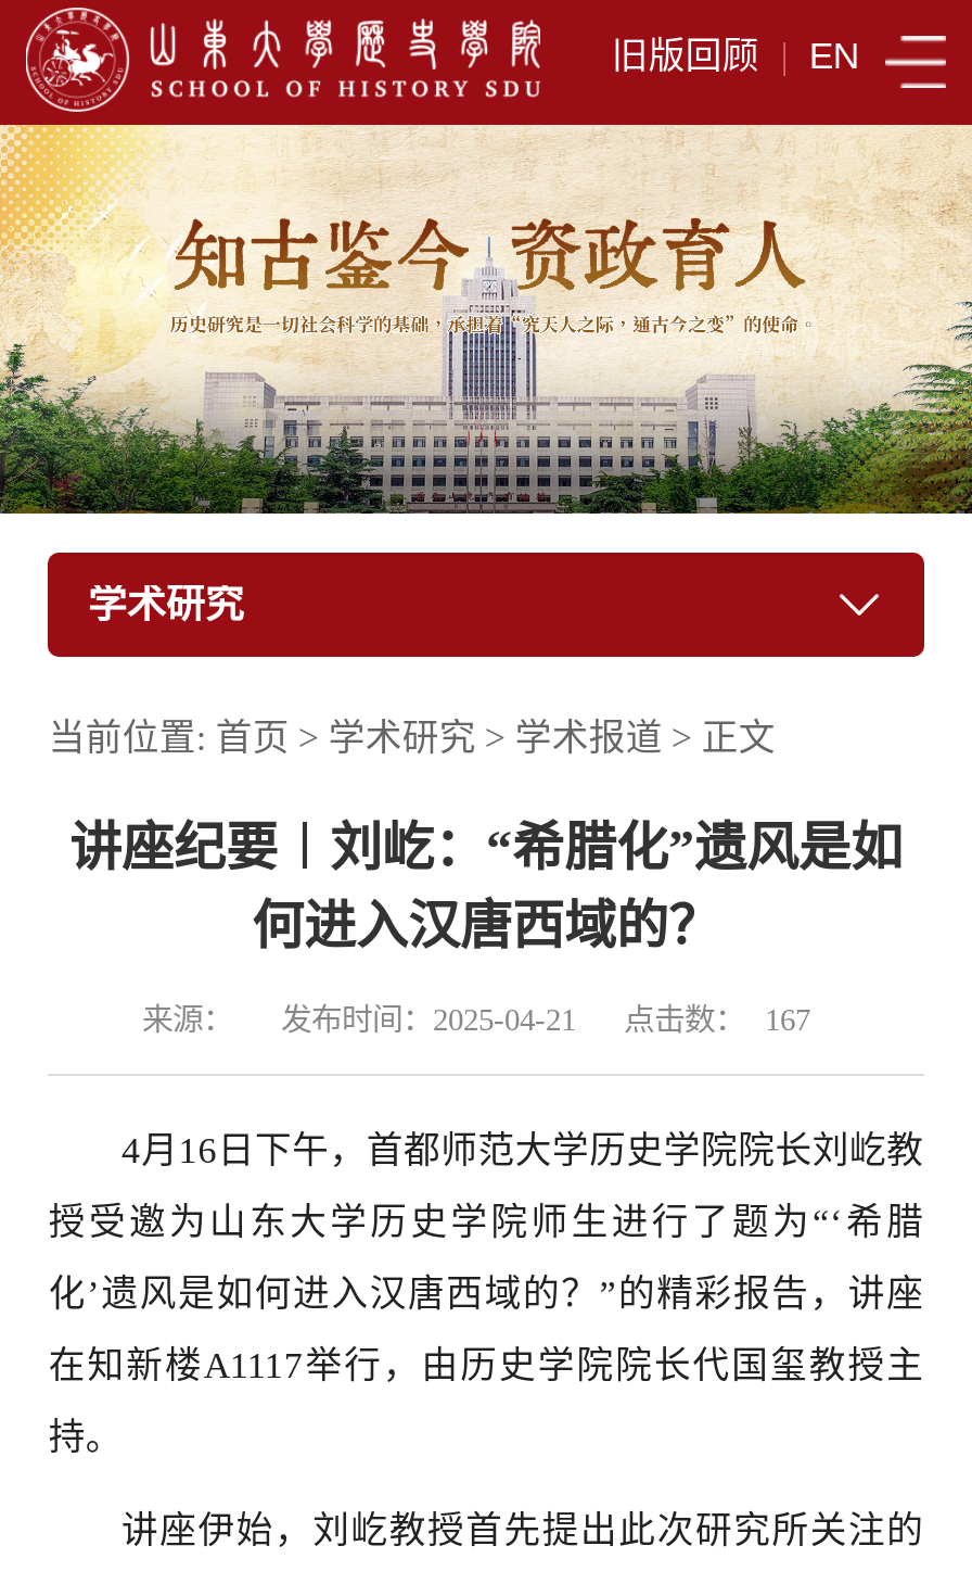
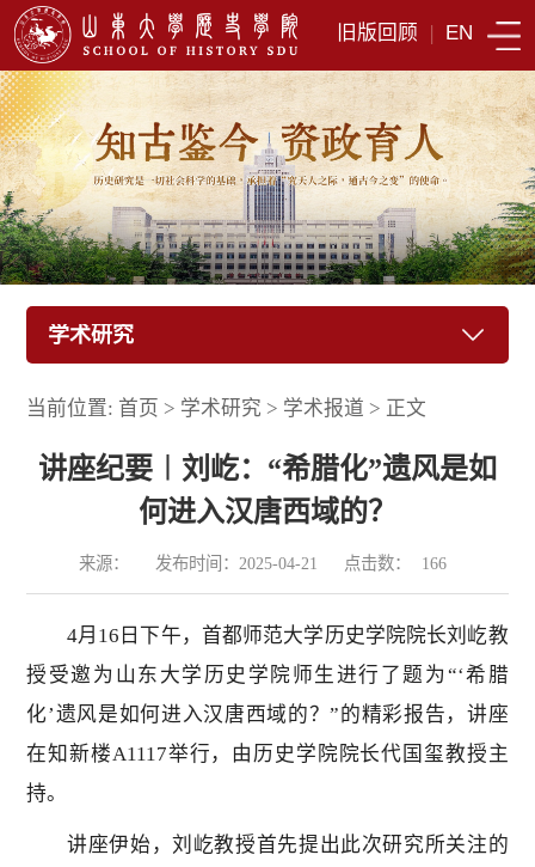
[142,1003,810,1037] 来源： 发布时间：2025-04-21 点击数： 167 -> [78,554,446,573] 来源： 发布时间：2025-04-21 点击数： 166

